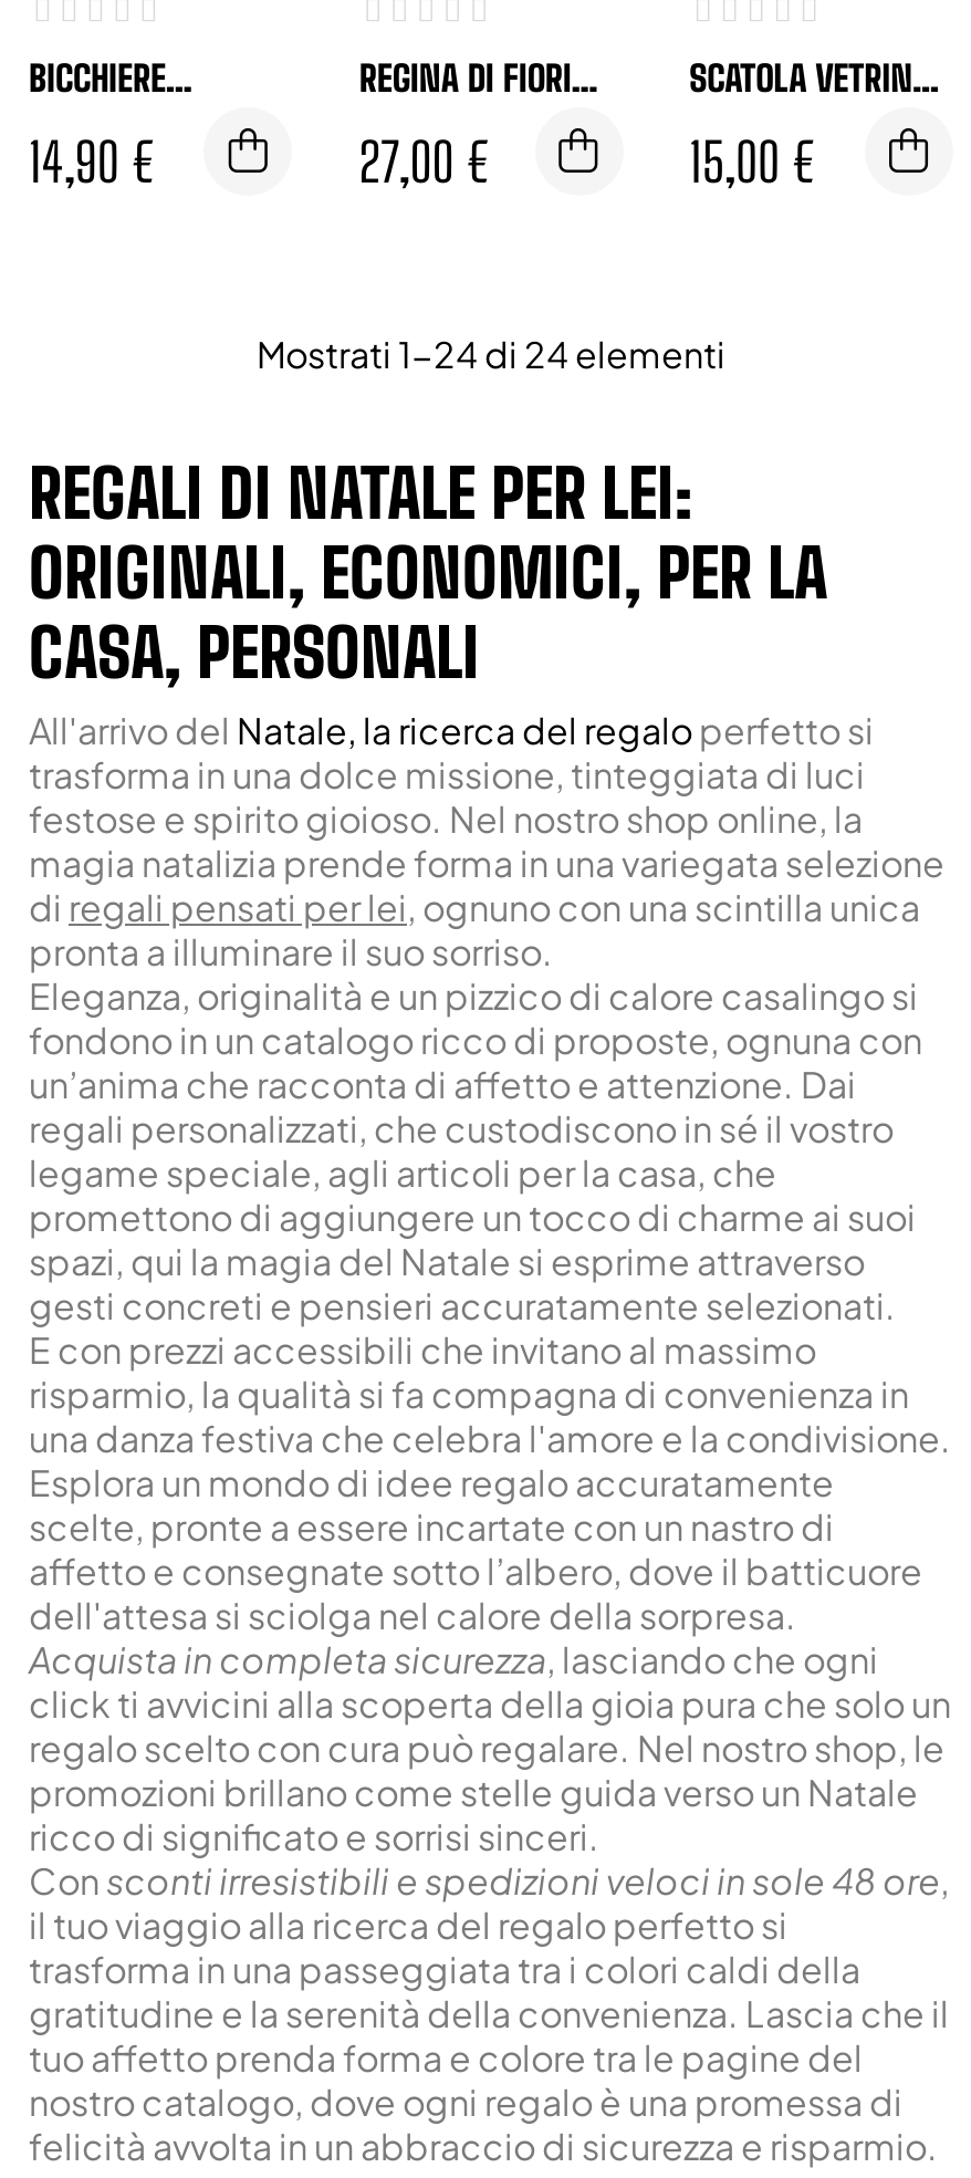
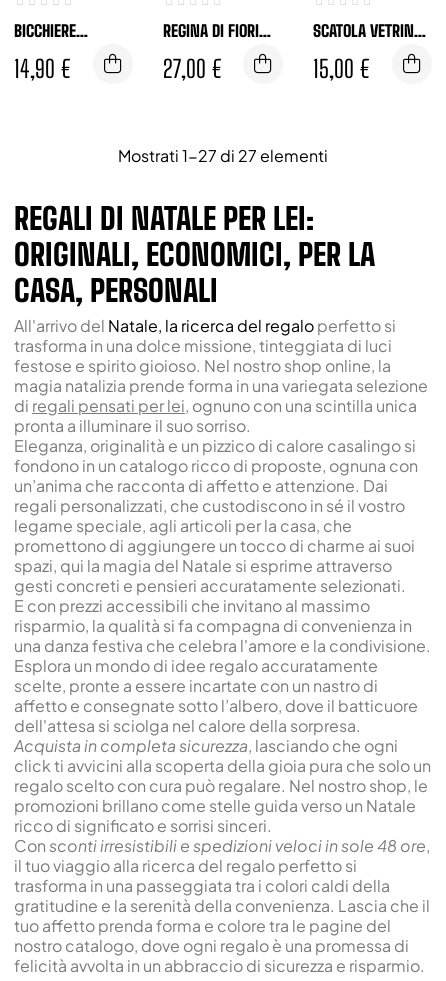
[257,330,725,377] Mostrati 1-24 di 24 elementi -> [118,145,328,166] Mostrati 1-27 di 27 elementi

